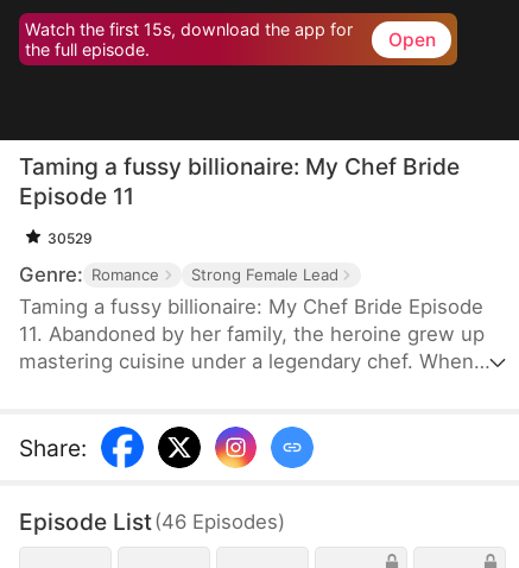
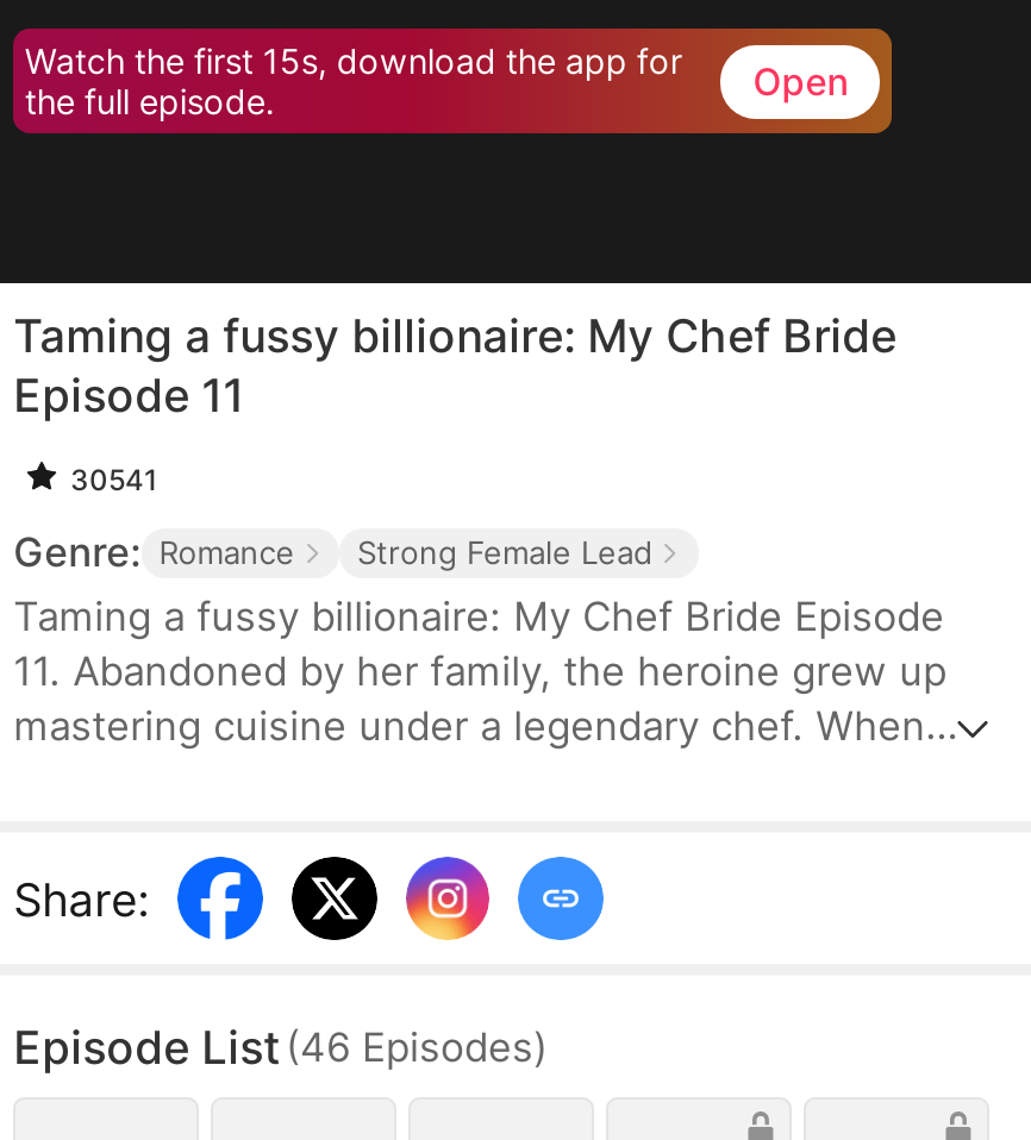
[48,229,93,247] 30529 -> [70,461,158,497] 30541

